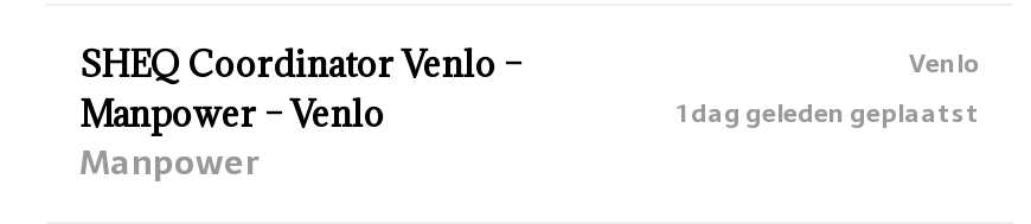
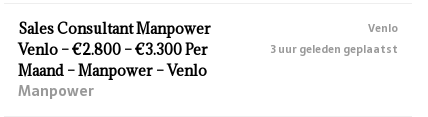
[79,41,523,135] SHEQ Coordinator Venlo – | Manpower – Venlo -> [18,19,211,80] Sales Consultant Manpower | Venlo – €2.800 – €3.300 Per | Maand – Manpower – Venlo
[677,93,980,133] 1 dag geleden geplaatst -> [271,41,398,58] 3 uur geleden geplaatst

